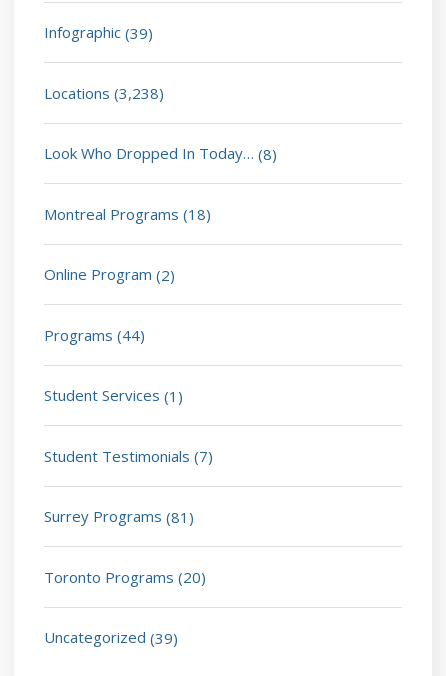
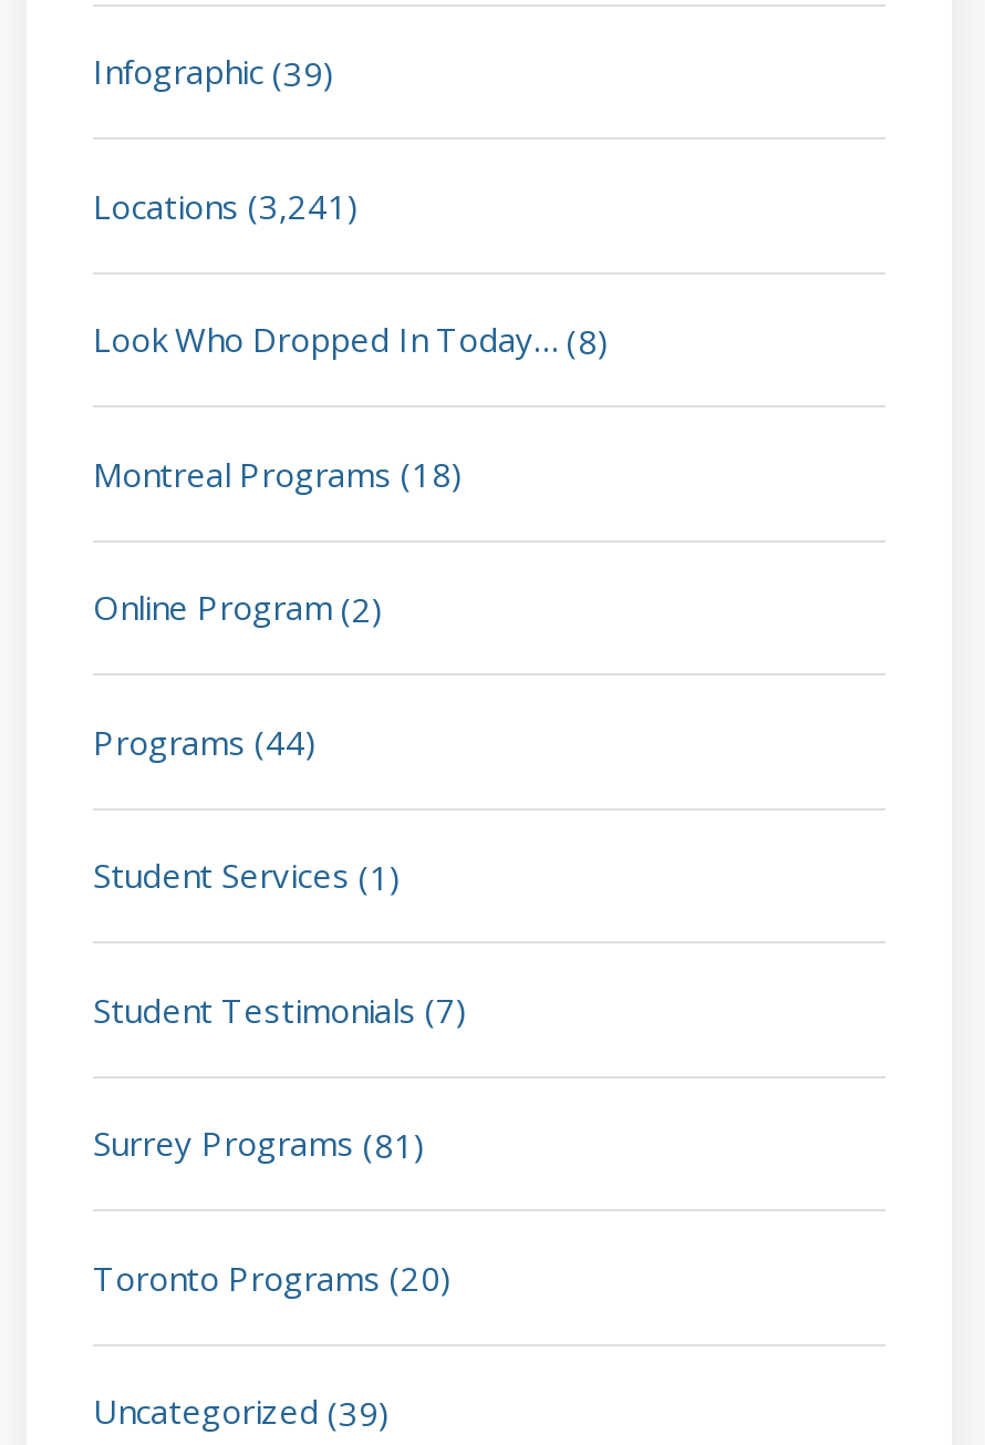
[44,83,164,103] Locations (3,238) -> [93,184,359,228] Locations (3,241)

